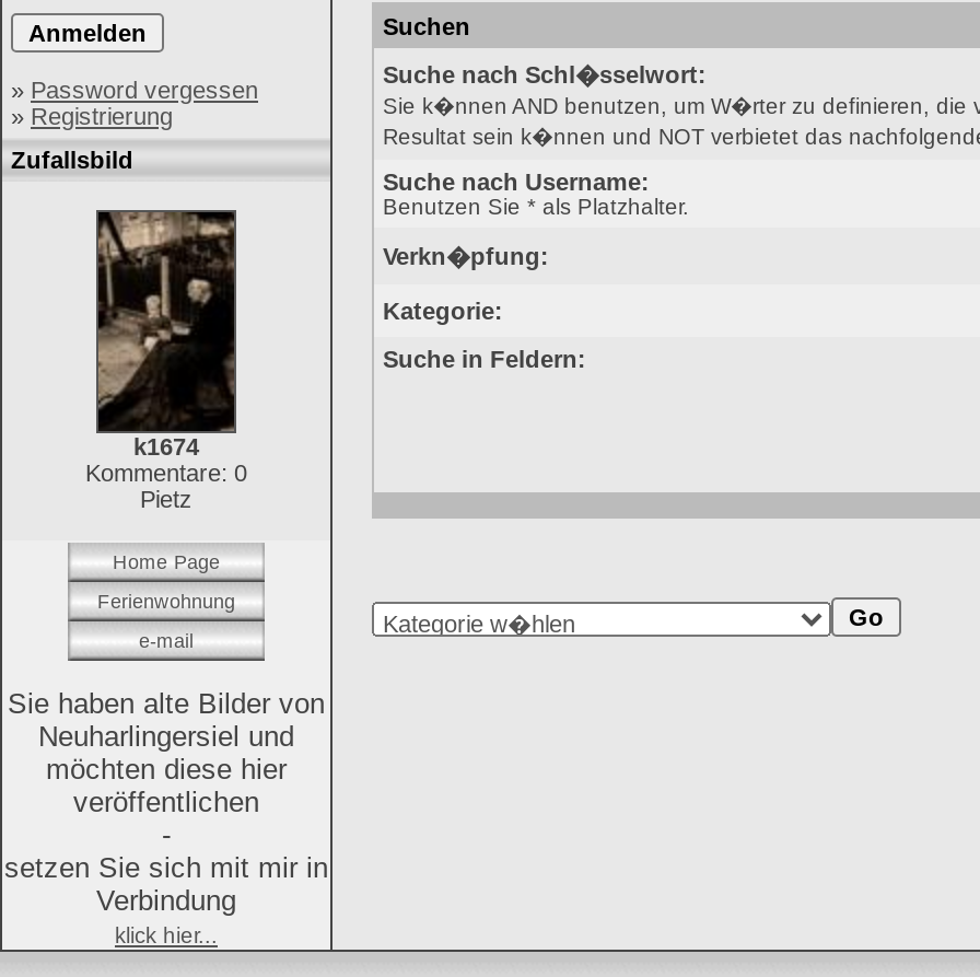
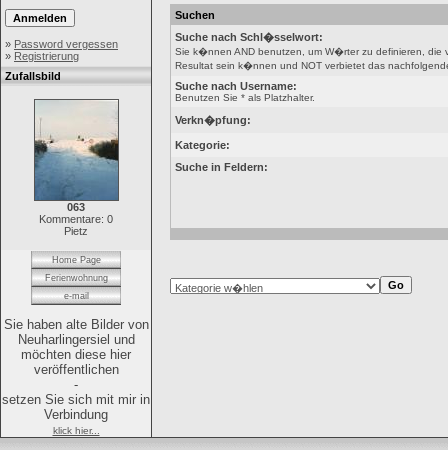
[74,210,260,460] [image] | k1674 -> [33,98,120,213] [image] | 063

